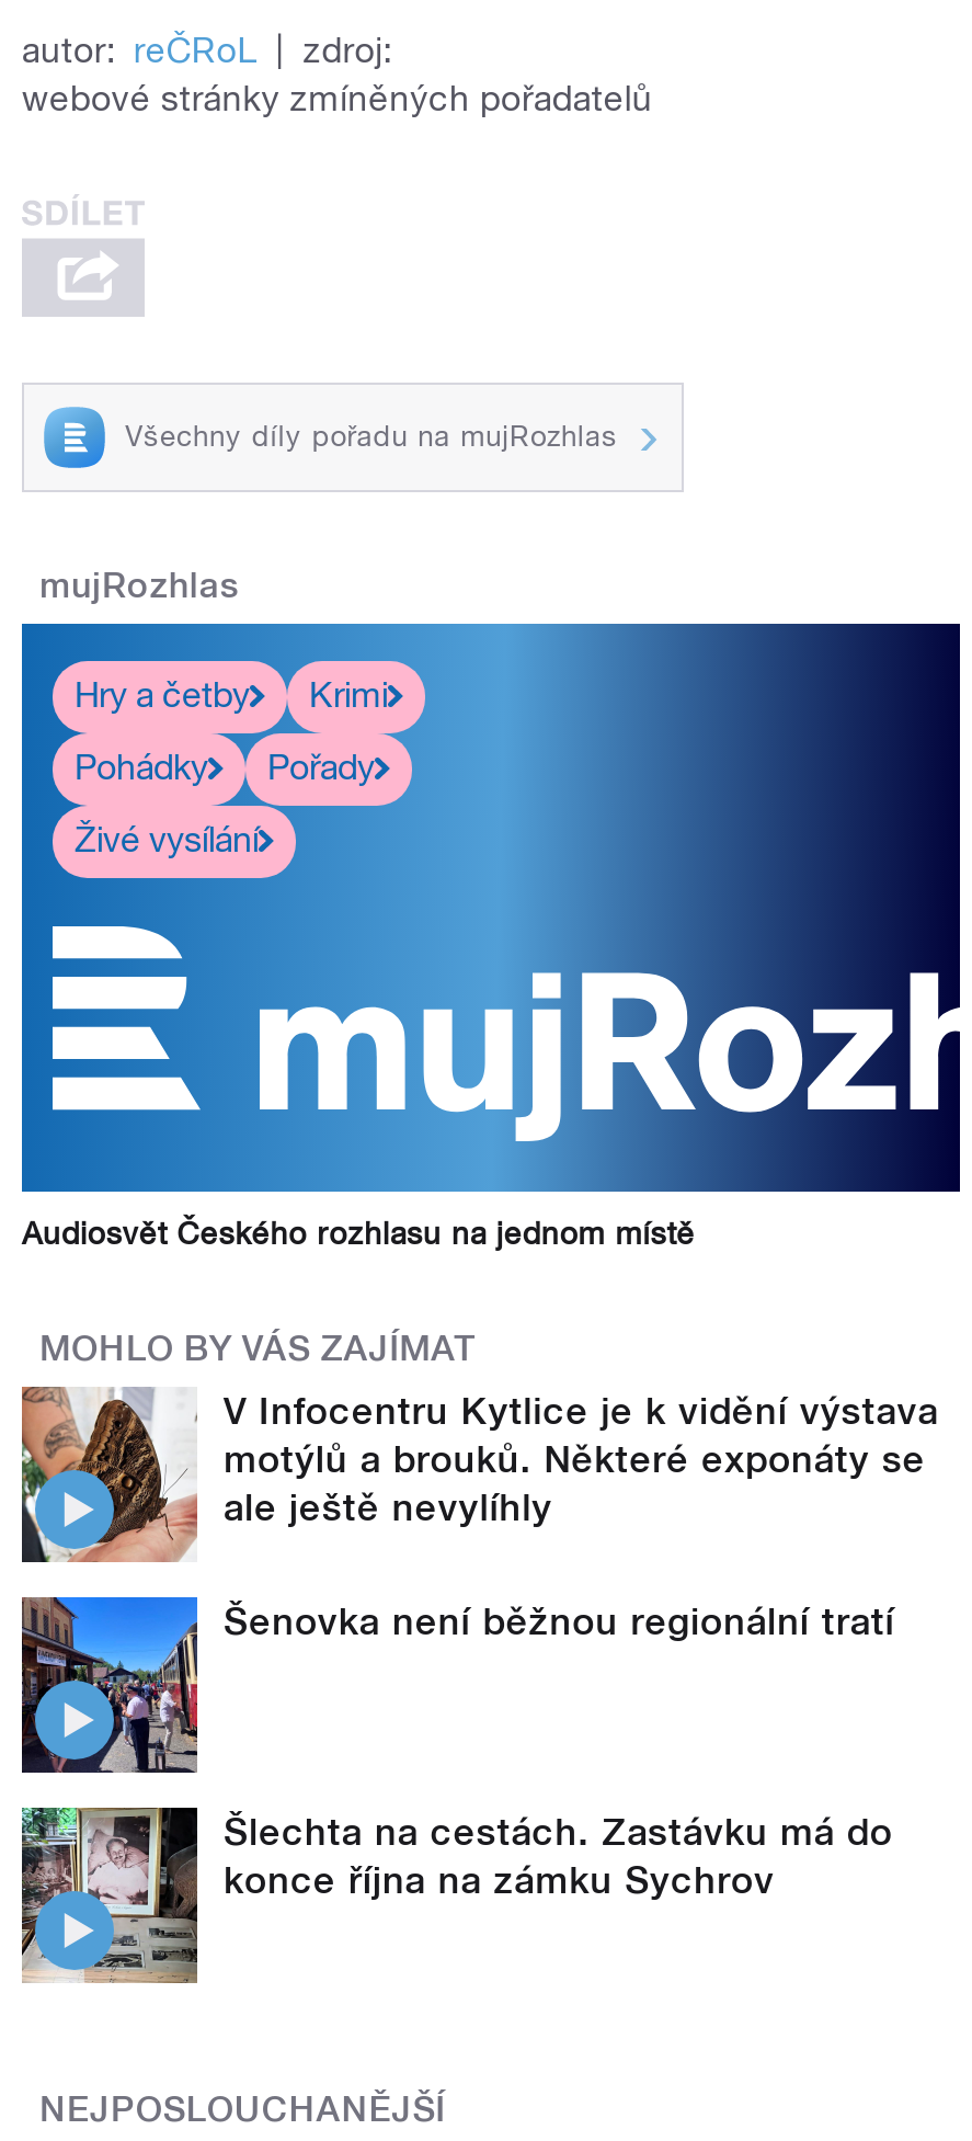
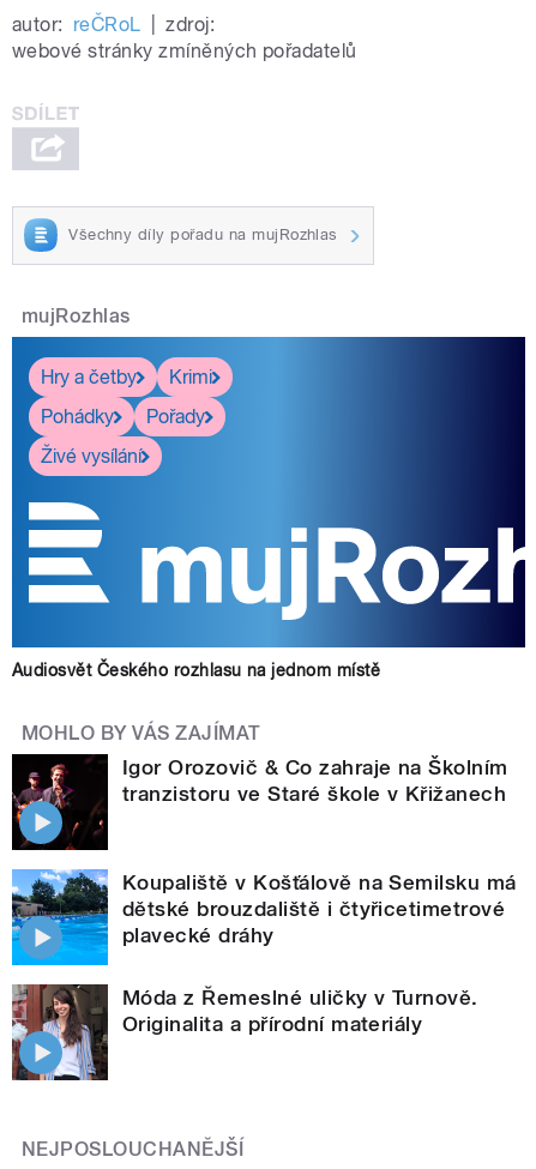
[20,1386,938,1563] [image] | V Infocentru Kytlice je k vidění výstava | motýlů a brouků. Některé exponáty se | ale ještě nevylíhly -> [11,753,508,851] [image] | Igor Orozovič & Co zahraje na Školním | tranzistoru ve Staré škole v Křižanech
[20,1594,895,1776] [image] | Šenovka není běžnou regionální tratí -> [11,869,517,966] [image] | Koupaliště v Košťálově na Semilsku má | dětské brouzdaliště i čtyřicetimetrové | plavecké dráhy
[20,1807,893,1984] [image] | Šlechta na cestách. Zastávku má do | konce října na zámku Sychrov -> [12,983,478,1081] [image] | Móda z Řemeslné uličky v Turnově. | Originalita a přírodní materiály

